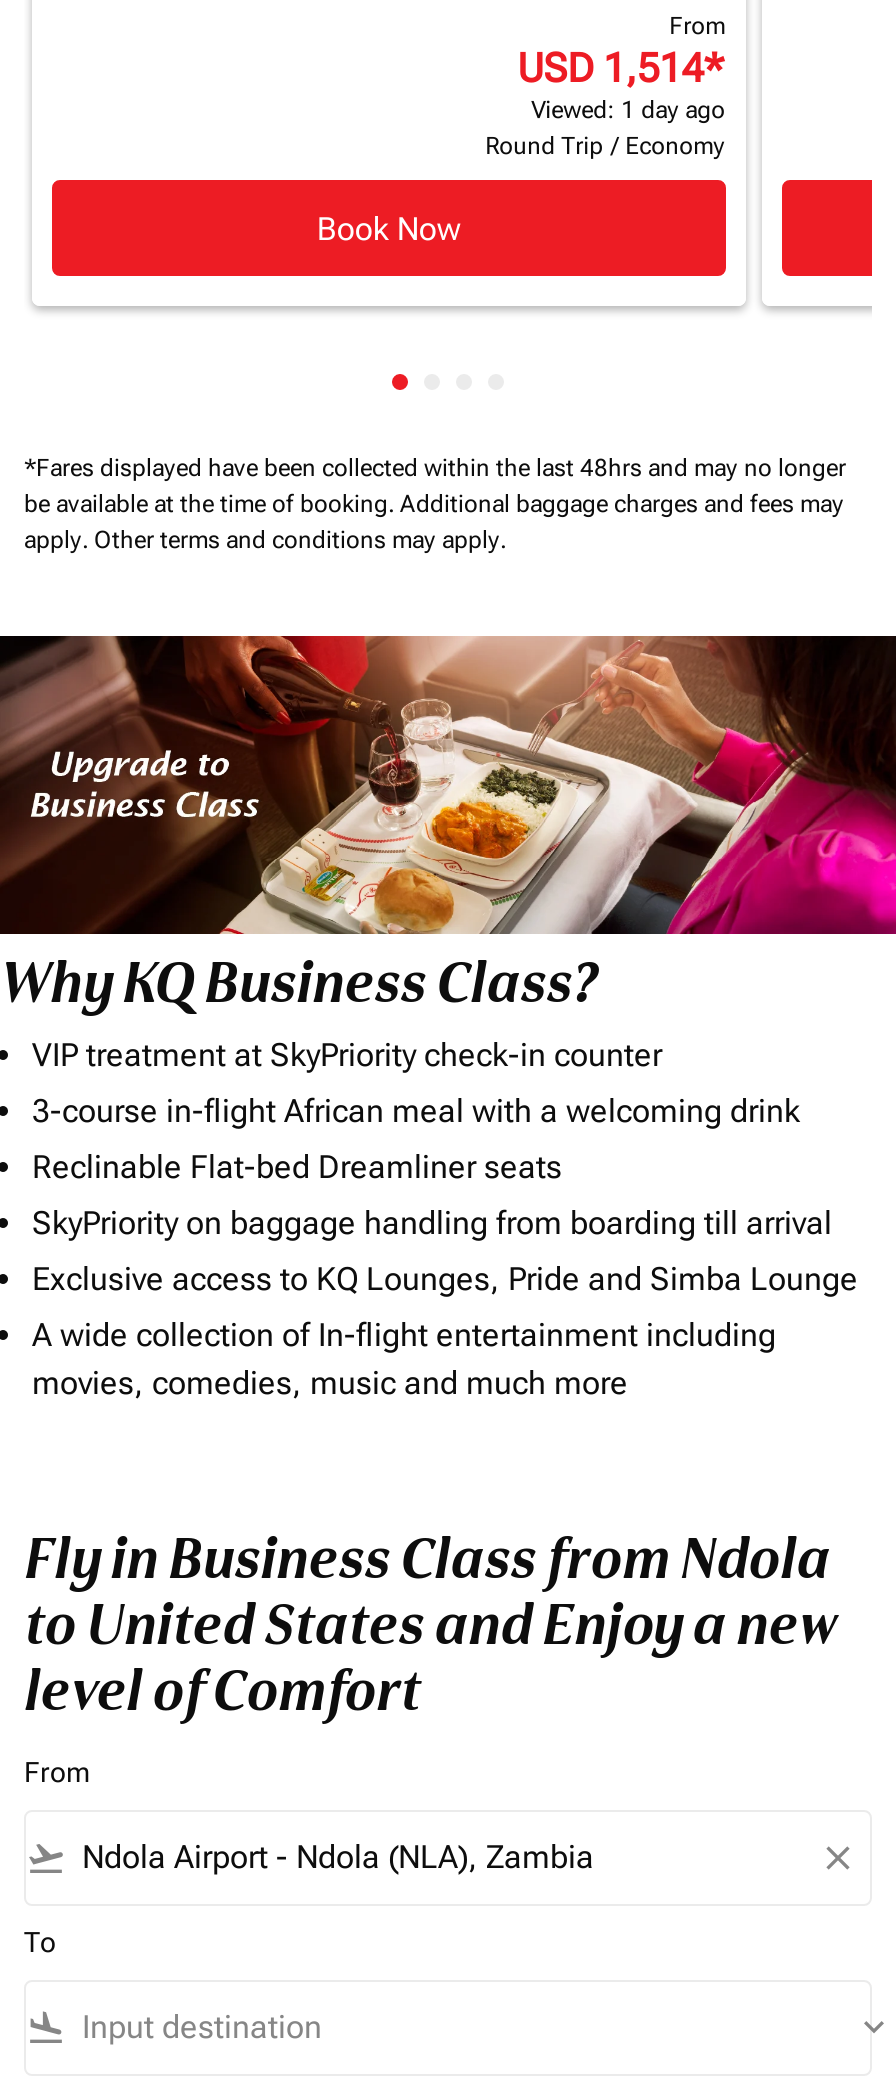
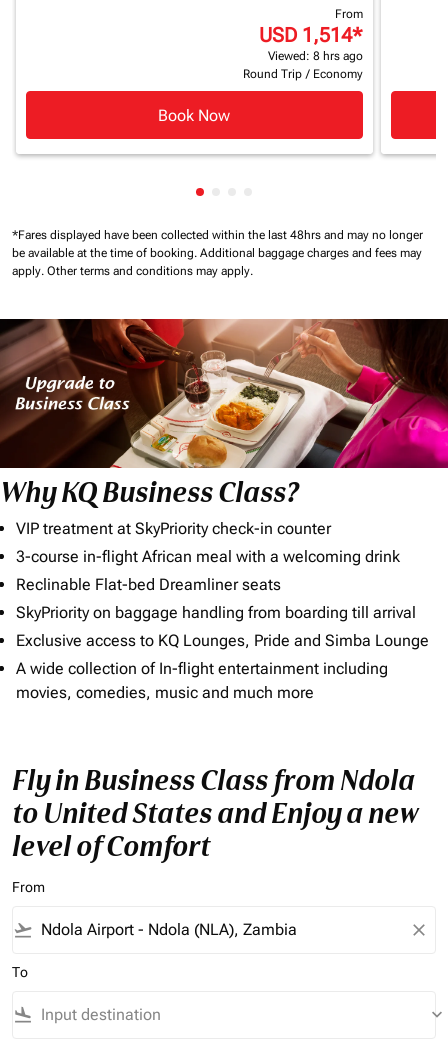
[531,96,725,124] Viewed: 1 day ago -> [268,49,363,63] Viewed: 8 hrs ago

